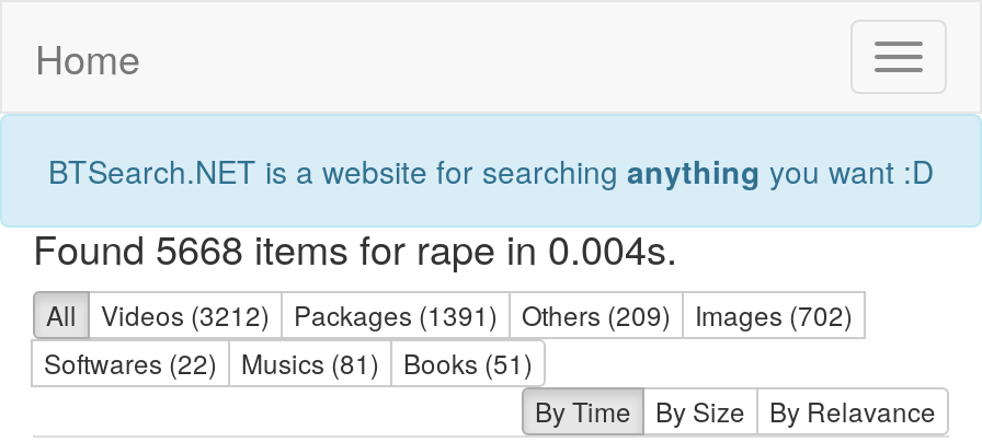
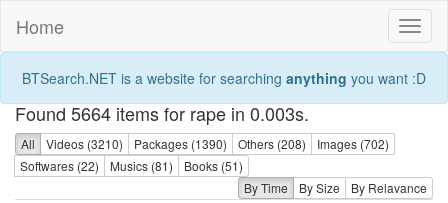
[33,219,677,276] Found 5668 items for rape in 0.004s. -> [15,100,309,126] Found 5664 items for rape in 0.003s.
[101,295,270,333] Videos (3212) -> [46,135,123,152] Videos (3210)
[294,295,498,333] Packages (1391) -> [134,135,227,152] Packages (1390)
[522,295,671,333] Others (209) -> [238,135,306,152] Others (208)

